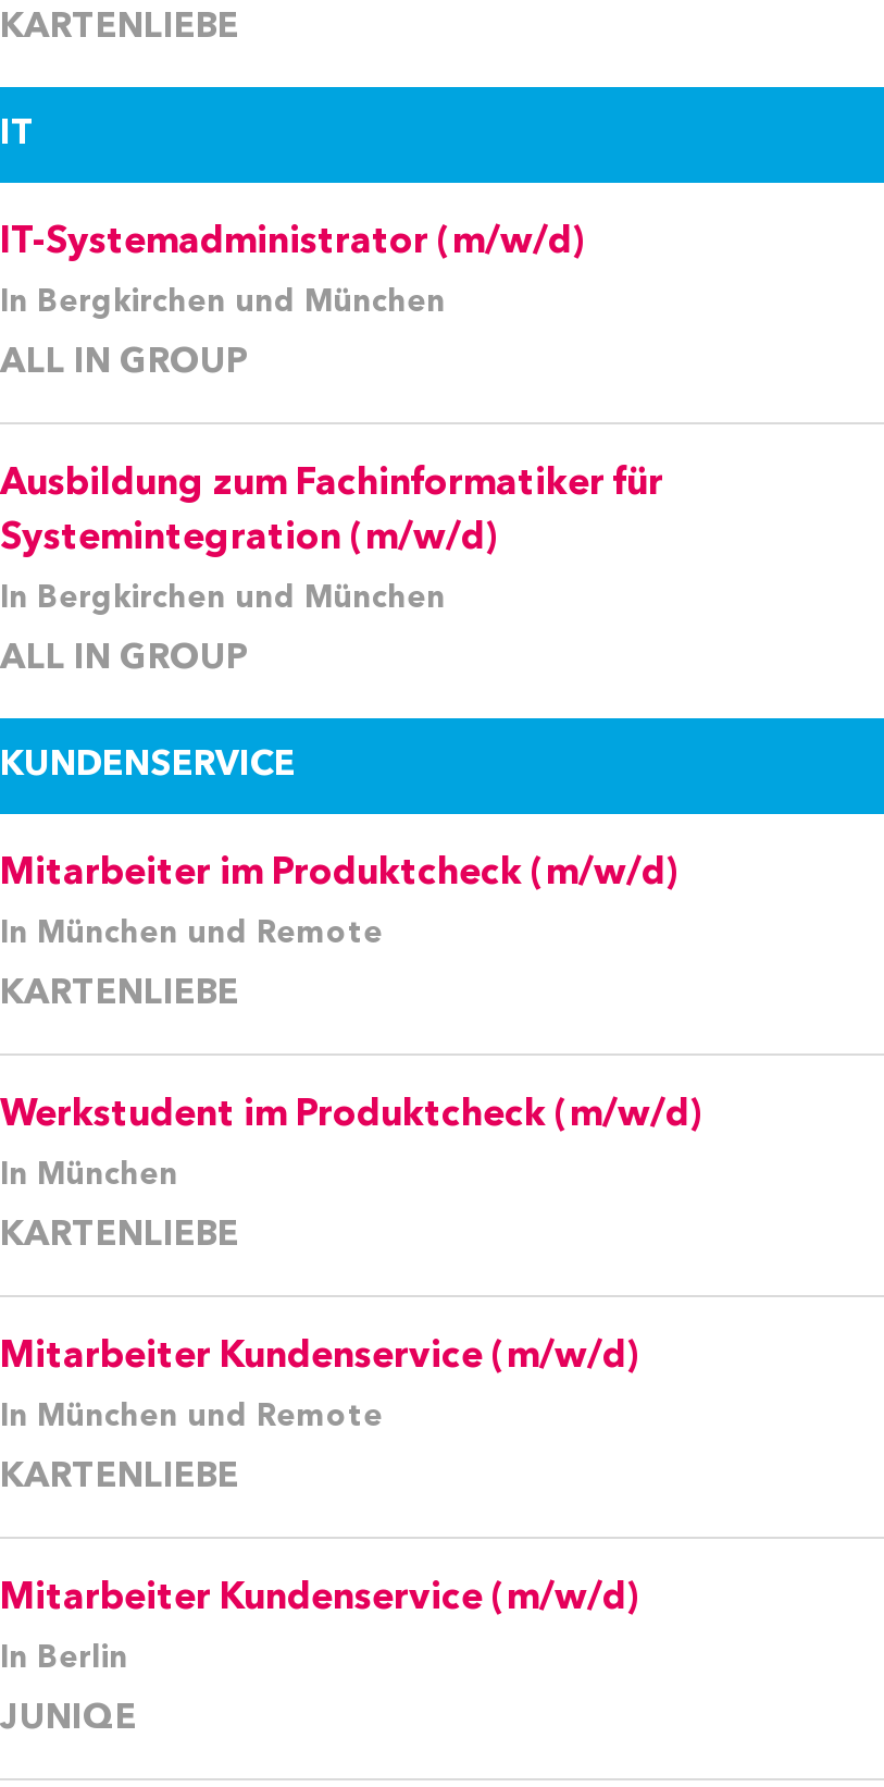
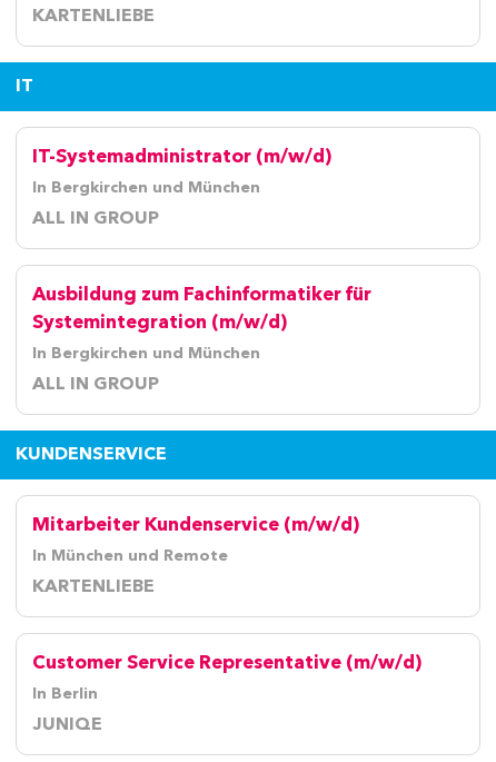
moved [0,225,585,382] -> [32,148,331,228]: IT-Systemadministrator (m/w/d) | In Bergkirchen und München | ALL IN GROUP
moved [0,466,663,678] -> [32,286,371,394]: Ausbildung zum Fachinformatiker für | Systemintegration (m/w/d) | In Bergkirchen und München | ALL IN GROUP
moved [0,749,296,784] -> [16,446,167,464]: KUNDENSERVICE
[0,856,702,1254] Mitarbeiter im Produktcheck (m/w/d) | In München und Remote | KARTENLIEBE | Werkstudent im Produktcheck (m/w/d) | In München | KARTENLIEBE -> none
[0,1581,639,1618] Mitarbeiter Kundenservice (m/w/d) -> [32,654,421,673] Customer Service Representative (m/w/d)

